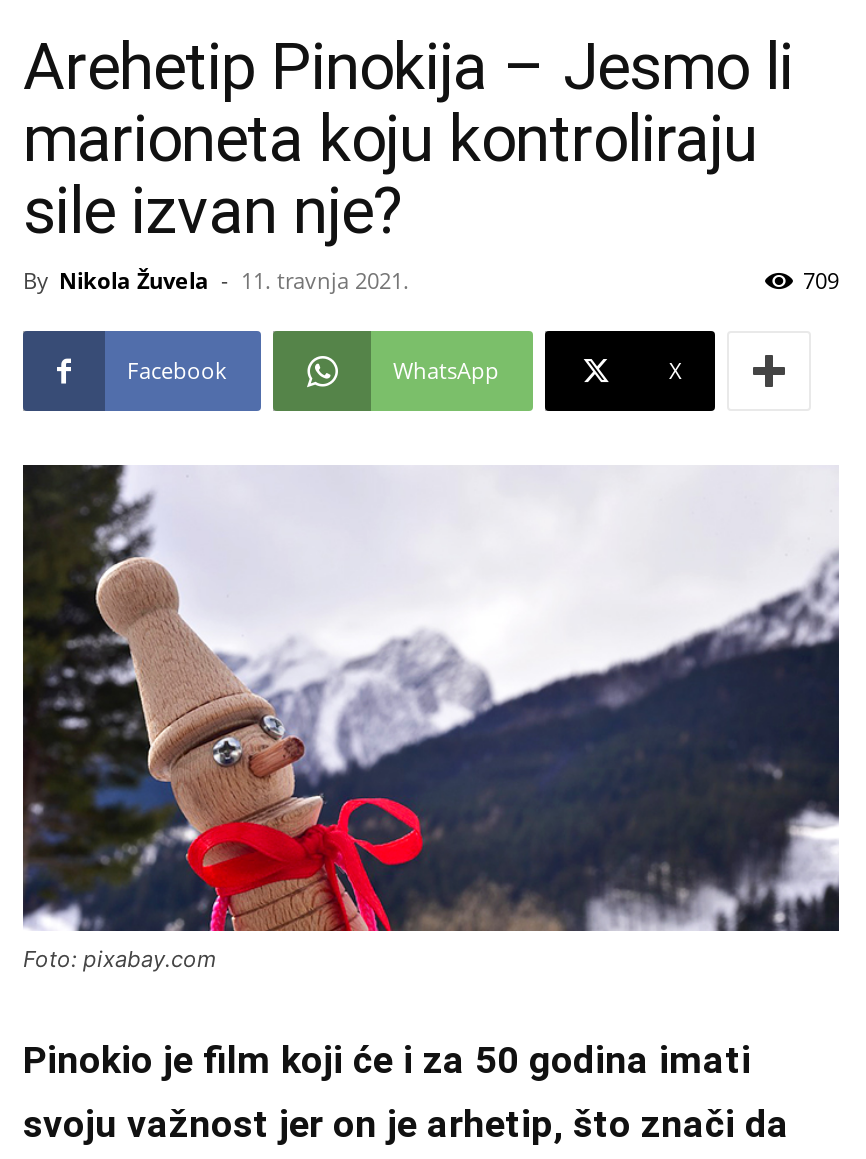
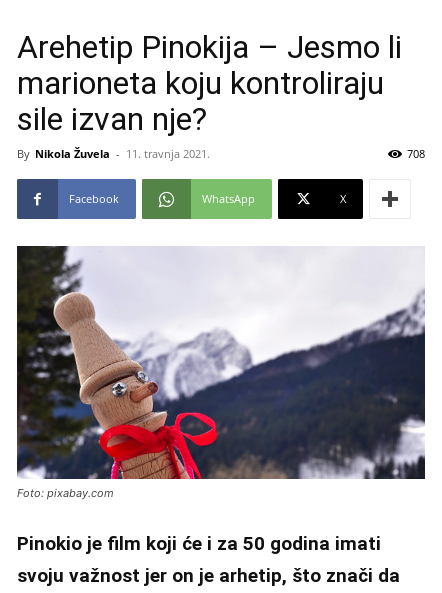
[803,265,839,295] 709 -> [407,146,425,161] 708

